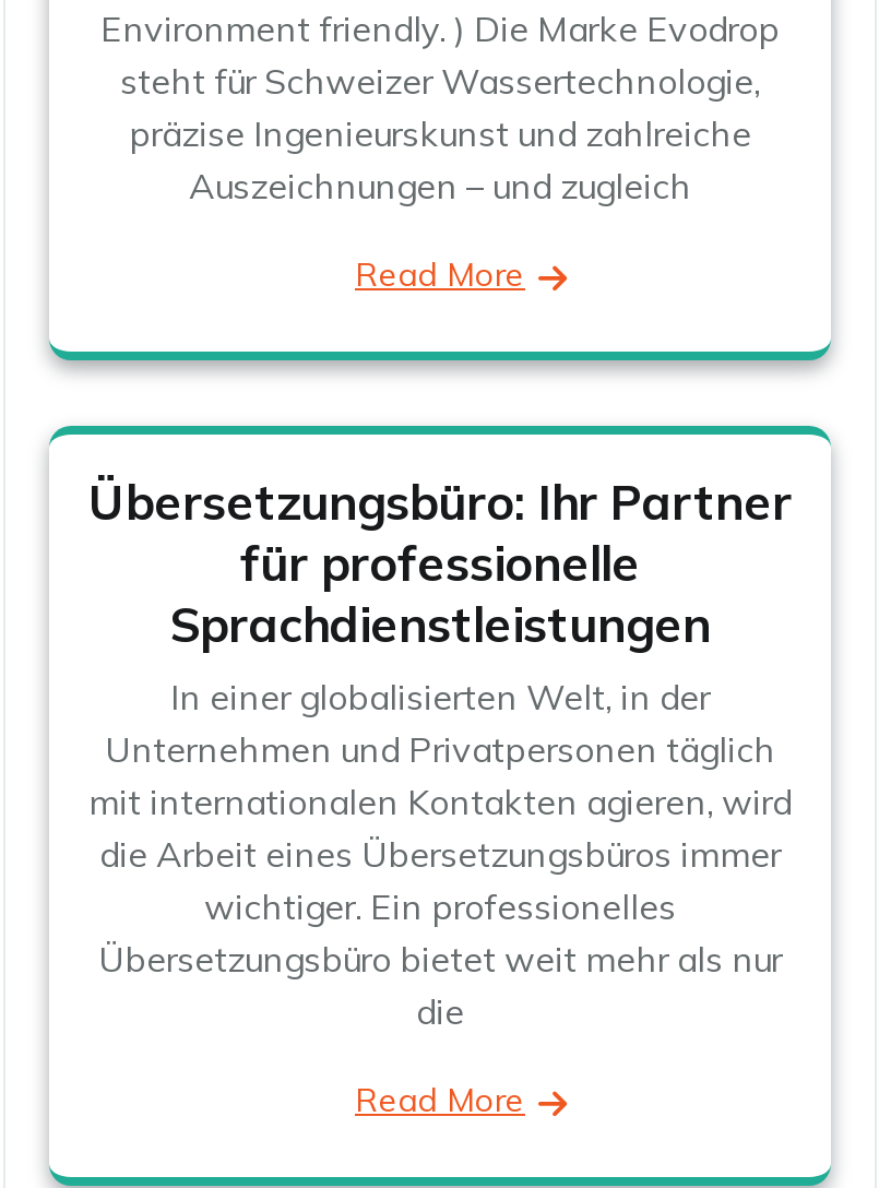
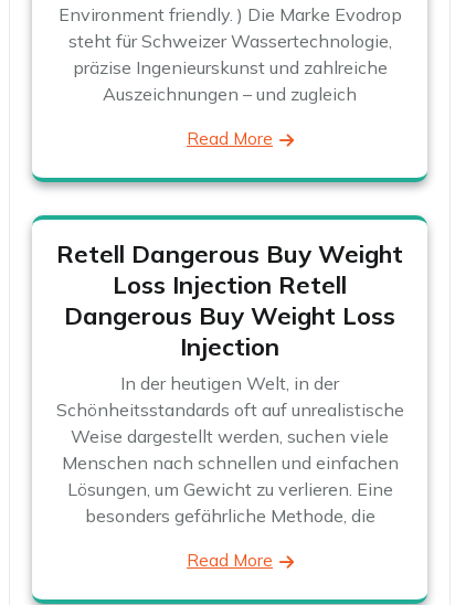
[88,471,792,1032] Übersetzungsbüro: Ihr Partner | für professionelle | Sprachdienstleistungen | In einer globalisierten Welt, in der | Unternehmen und Privatpersonen täglich | mit internationalen Kontakten agieren, wird | die Arbeit eines Übersetzungsbüros immer | wichtiger. Ein professionelles | Übersetzungsbüro bietet weit mehr als nur | die -> [56,238,404,526] Retell Dangerous Buy Weight | Loss Injection Retell | Dangerous Buy Weight Loss | Injection | In der heutigen Welt, in der | Schönheitsstandards oft auf unrealistische | Weise dargestellt werden, suchen viele | Menschen nach schnellen und einfachen | Lösungen, um Gewicht zu verlieren. Eine | besonders gefährliche Methode, die

